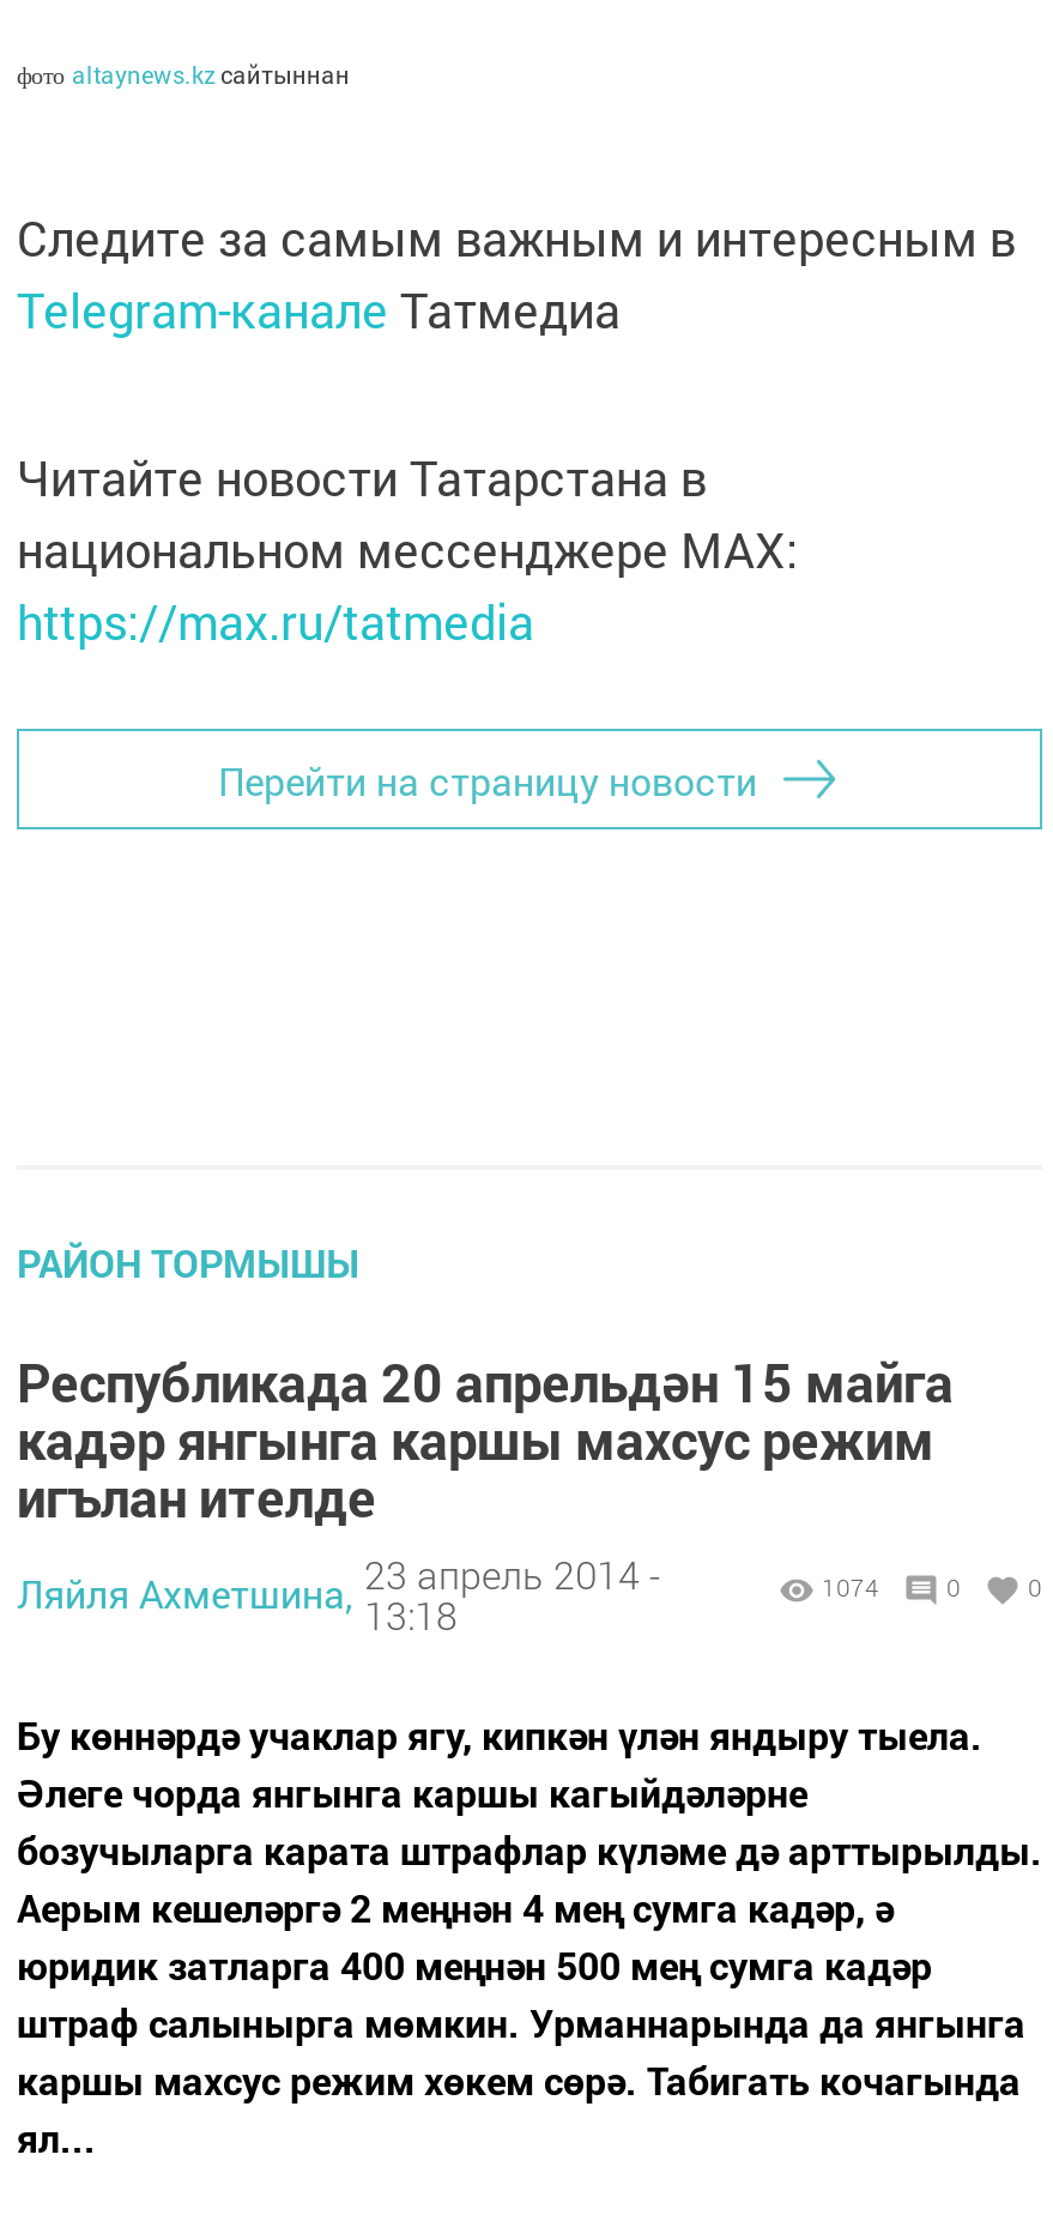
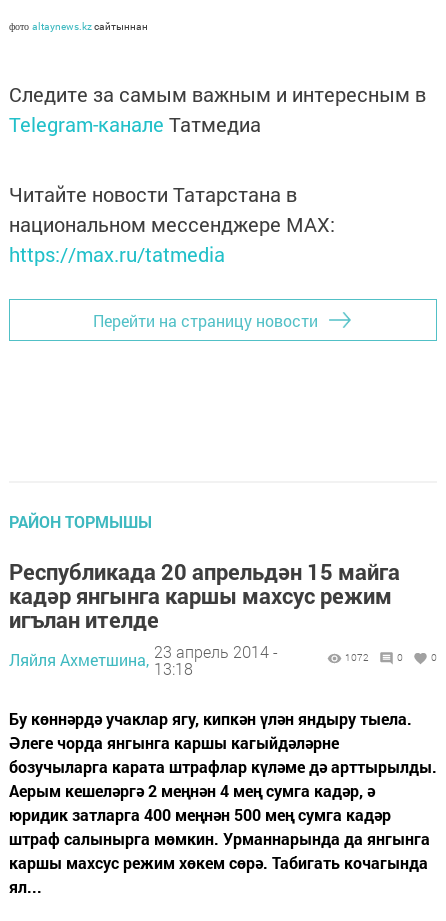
[822,1573,879,1604] 1074 -> [345,651,369,664] 1072

